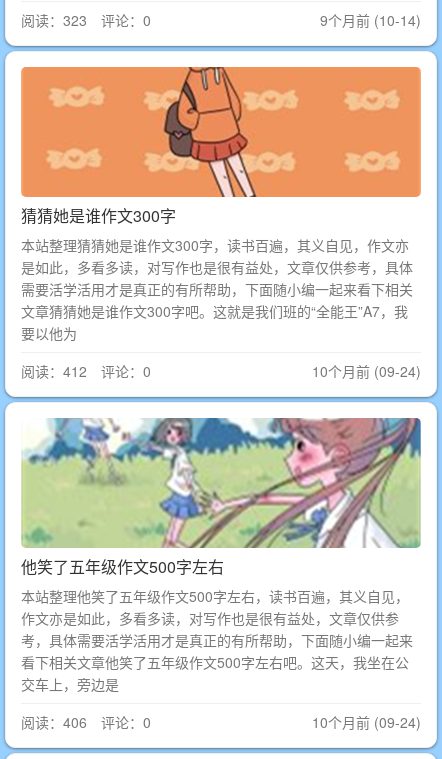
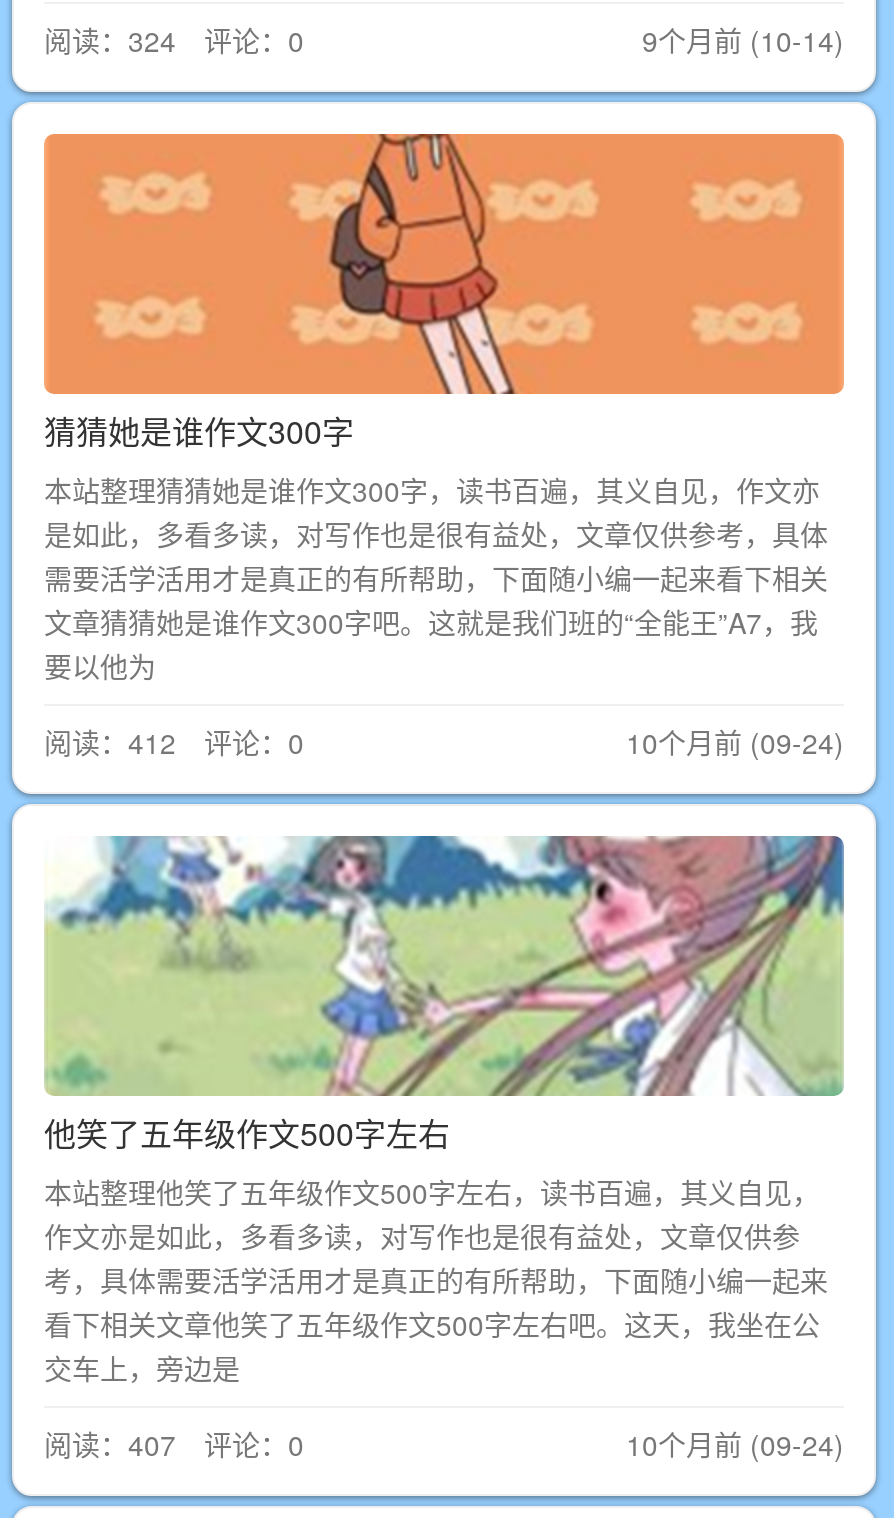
[21,10,151,30] 阅读：323 评论：0 -> [44,20,304,60] 阅读：324 评论：0
[21,712,151,732] 阅读：406 评论：0 -> [44,1424,304,1464] 阅读：407 评论：0

